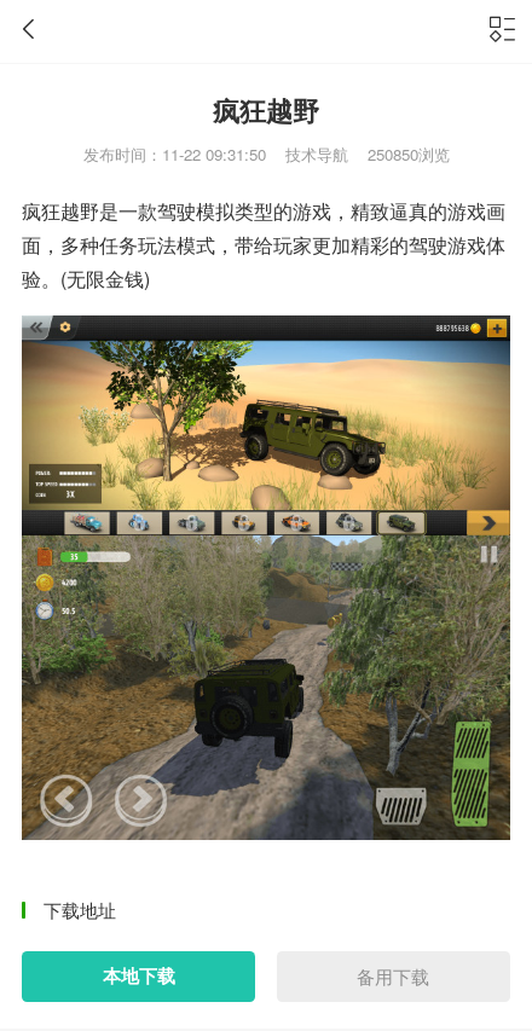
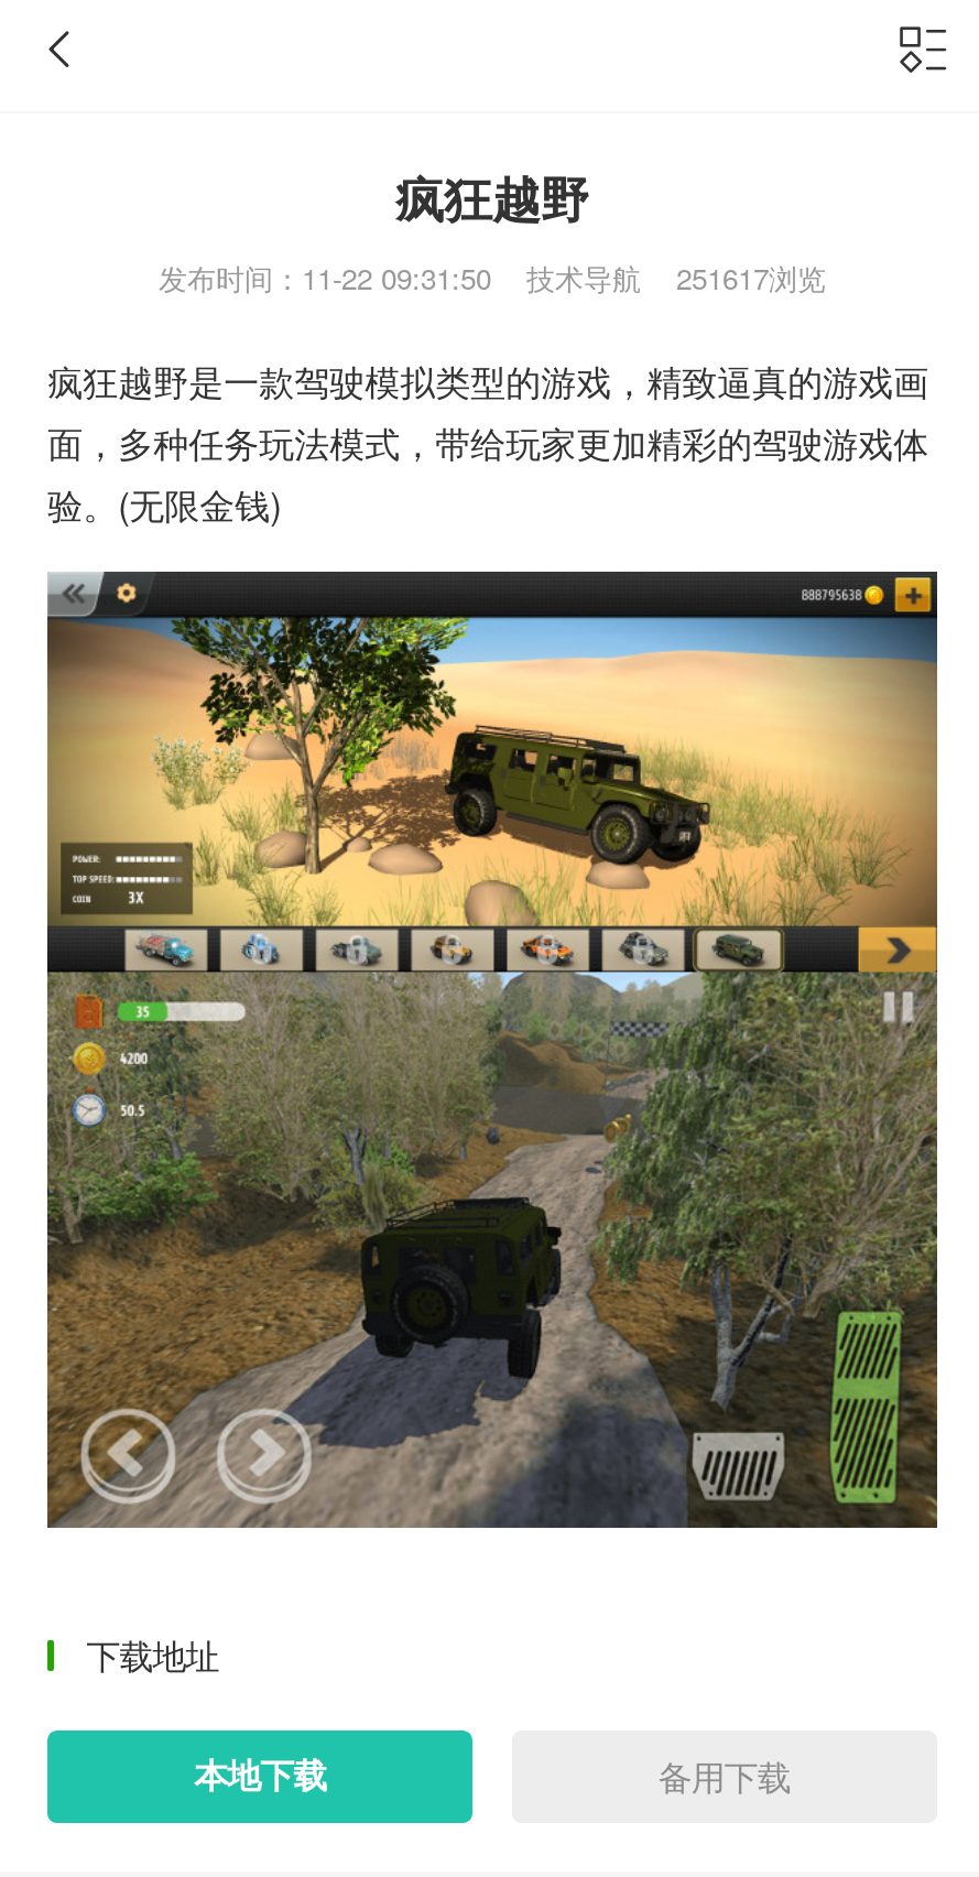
[83,142,449,165] 发布时间：11-22 09:31:50 技术导航 250850浏览 -> [159,256,826,297] 发布时间：11-22 09:31:50 技术导航 251617浏览

